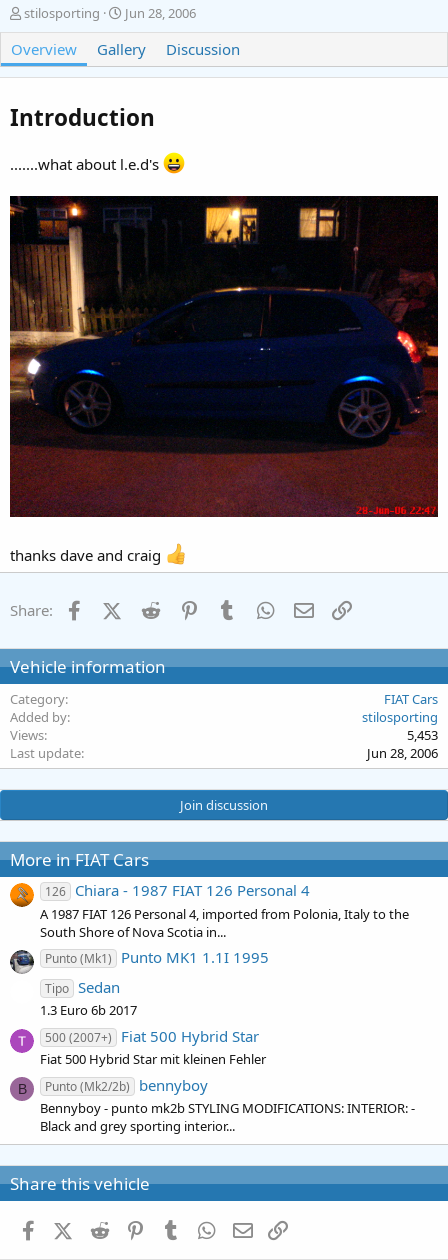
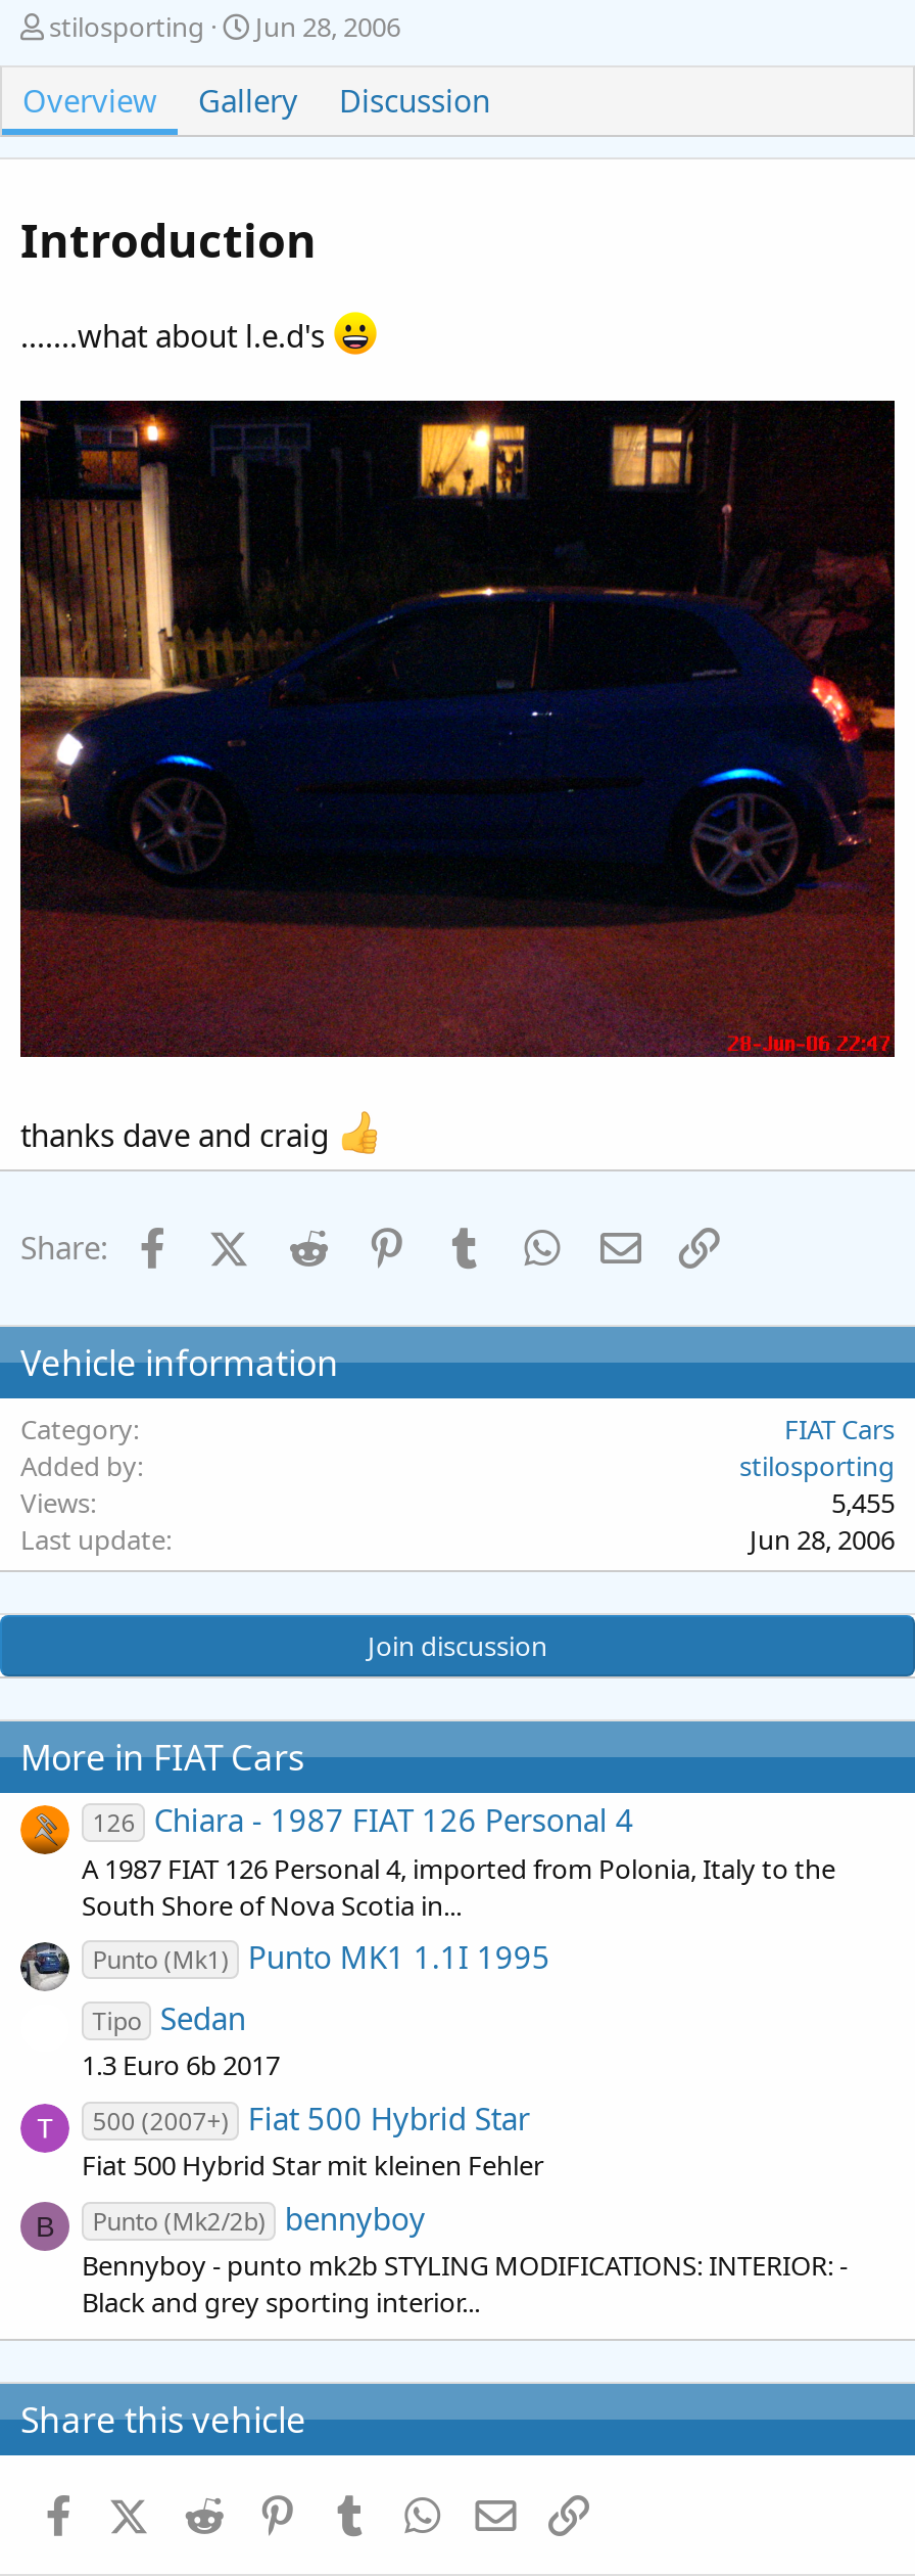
[407,726,438,744] 5,453 -> [831,1484,895,1521] 5,455

